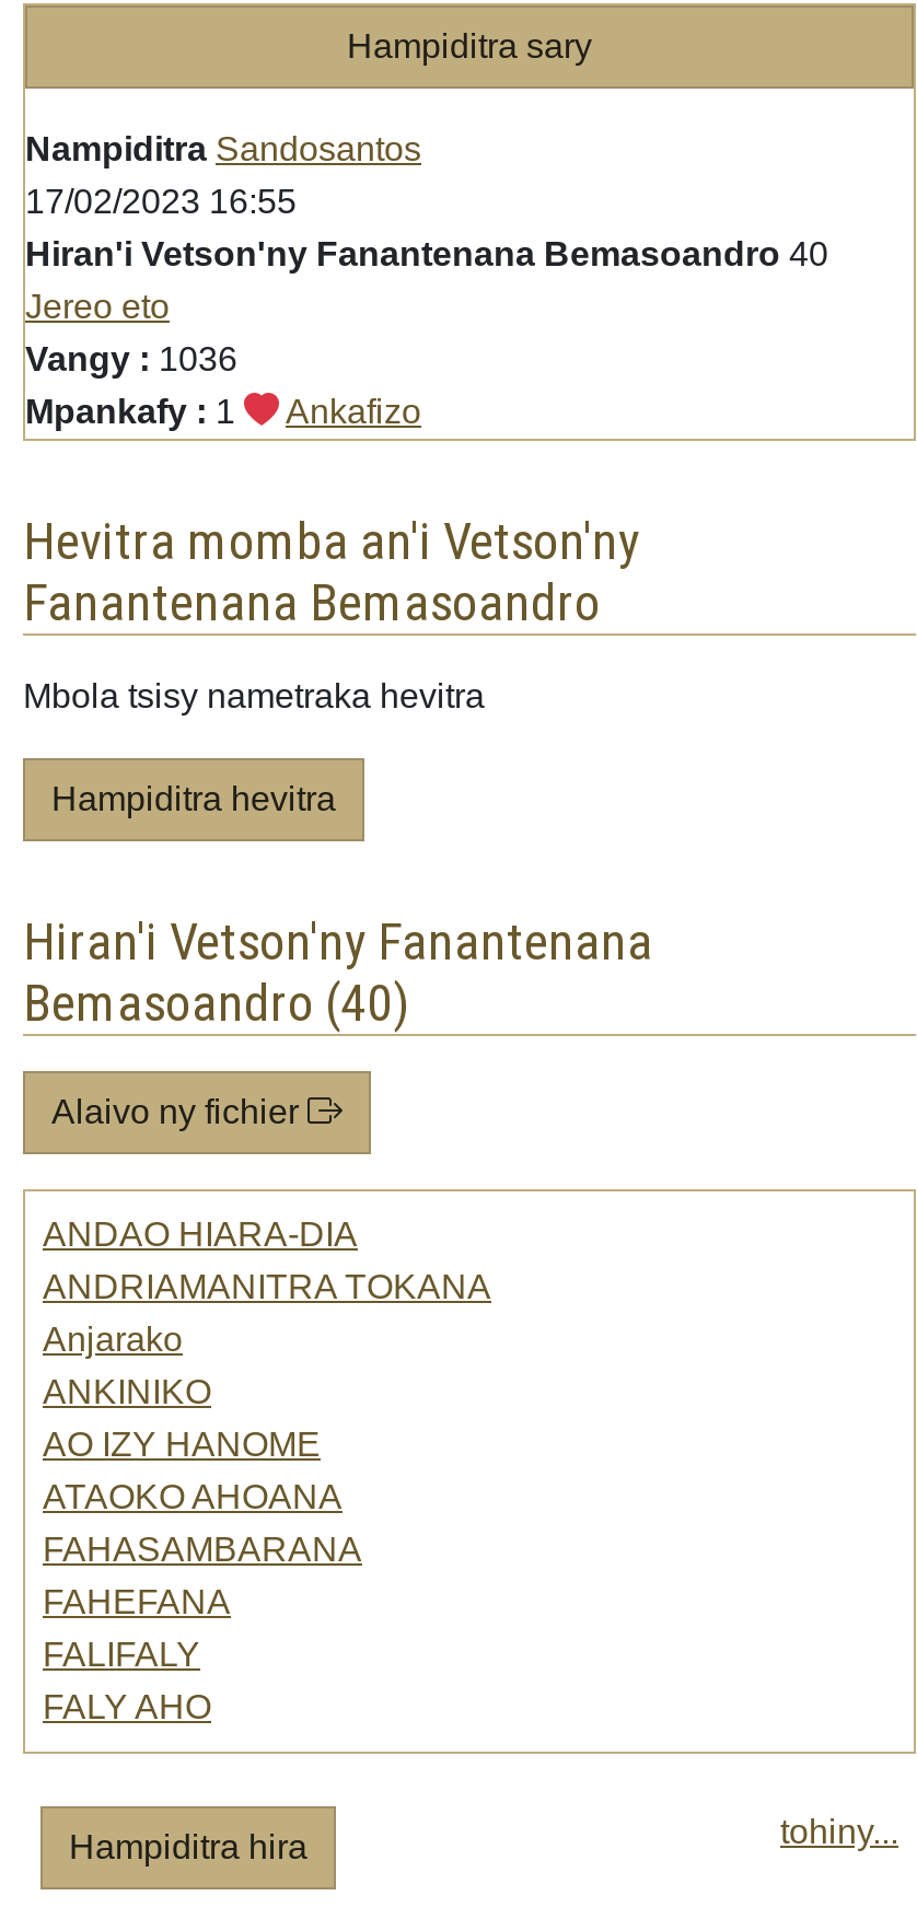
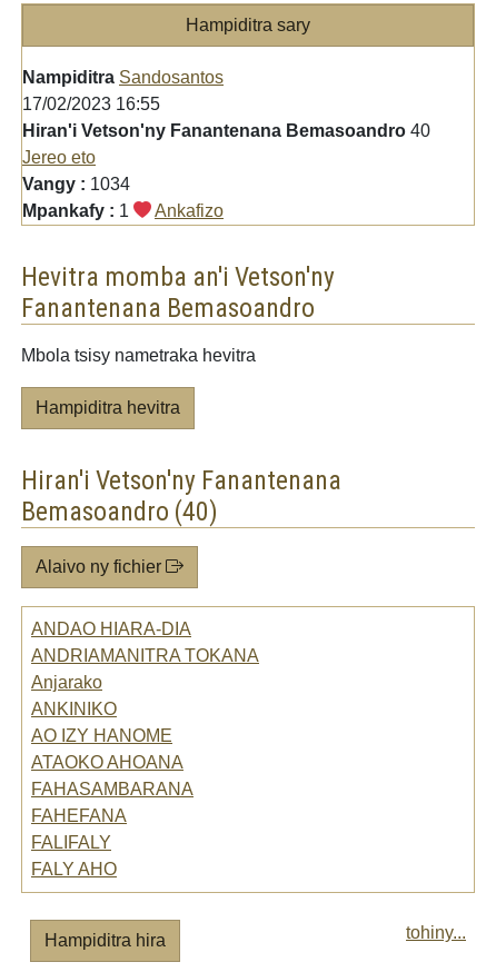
[25,340,237,377] Vangy : 1036 -> [22,174,130,193] Vangy : 1034

